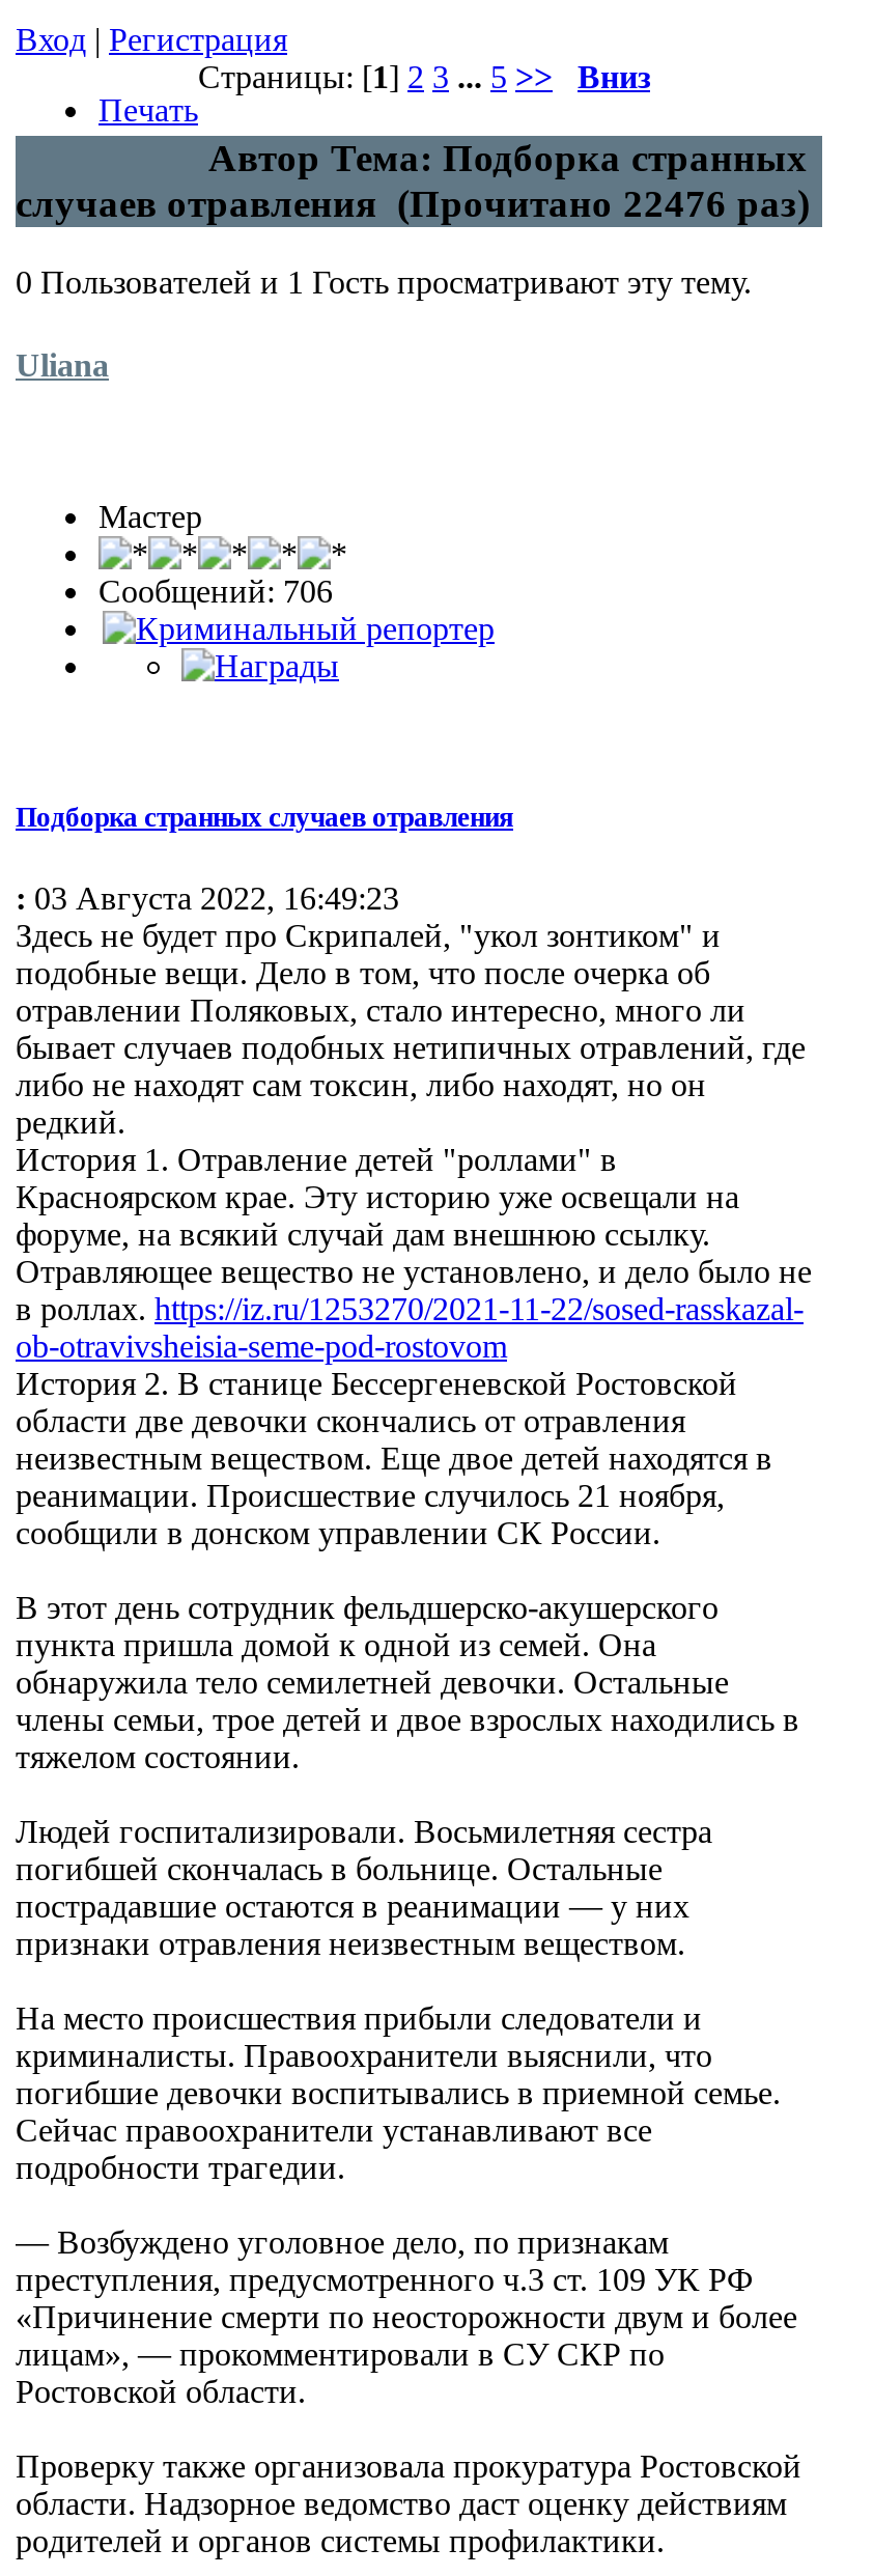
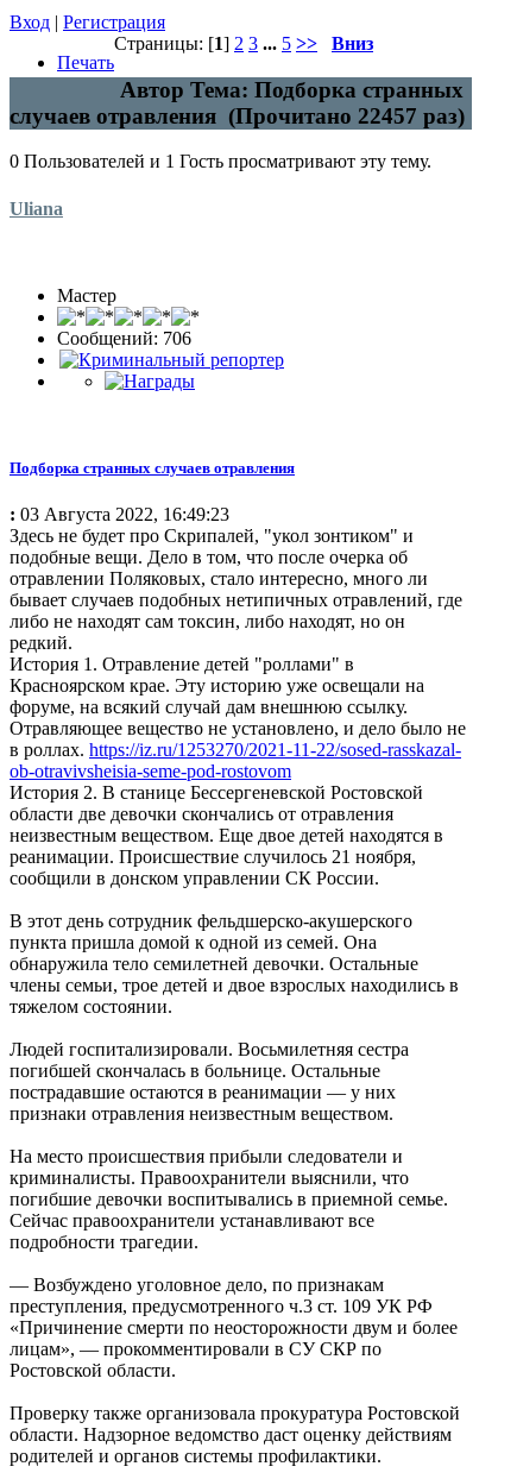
[16,181,810,224] случаев отравления (Прочитано 22476 раз) -> [10,103,465,128] случаев отравления (Прочитано 22457 раз)

